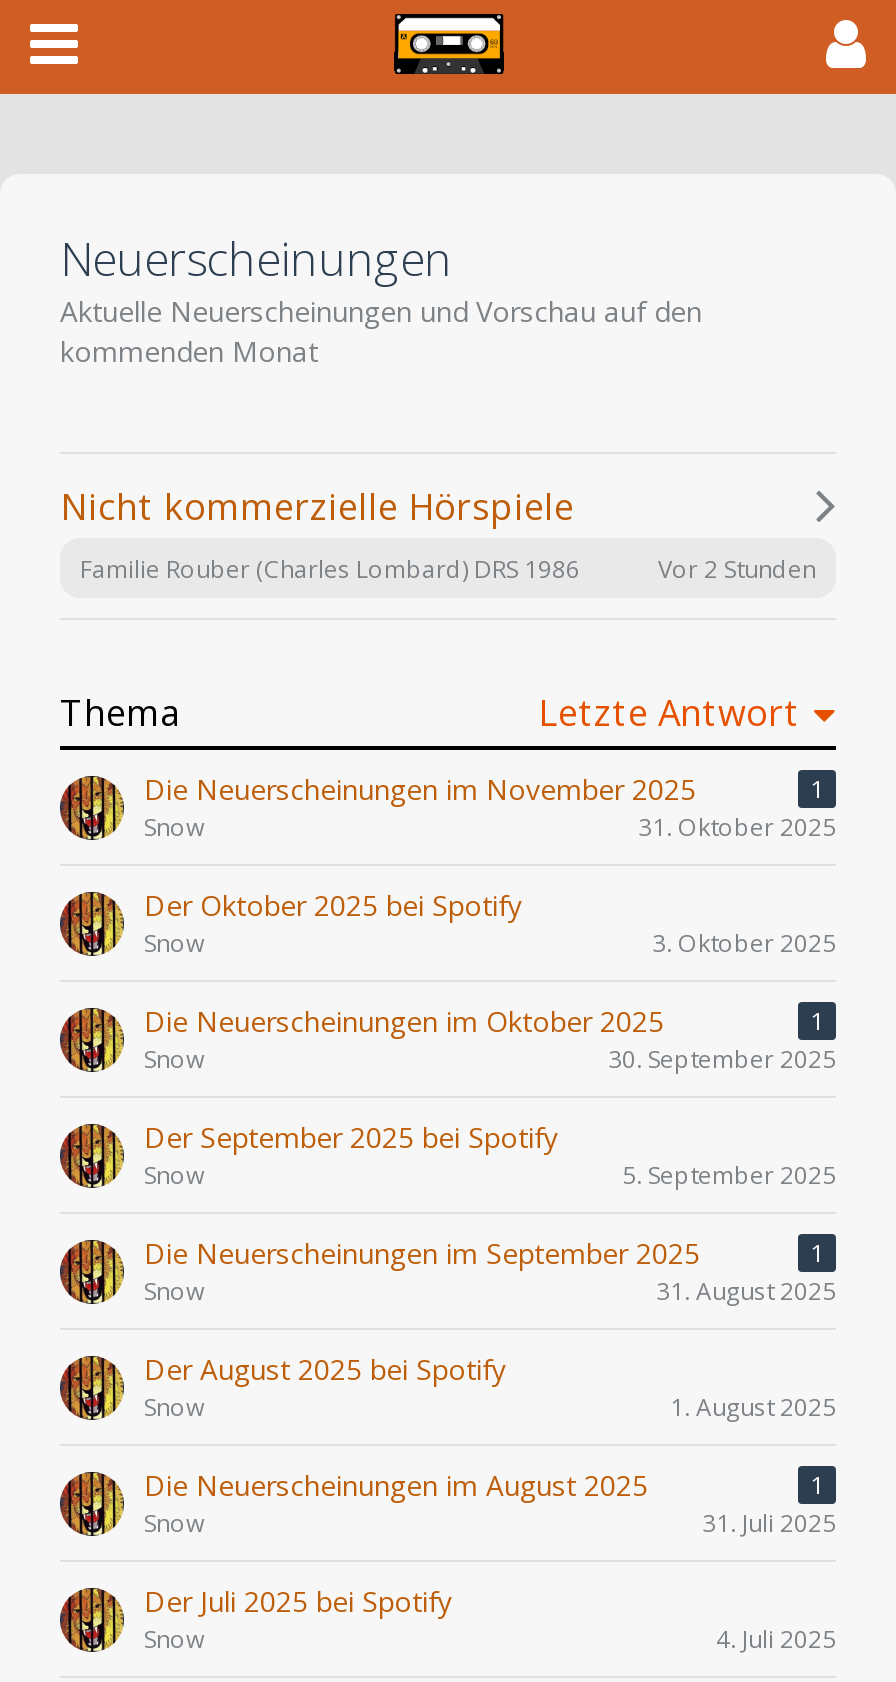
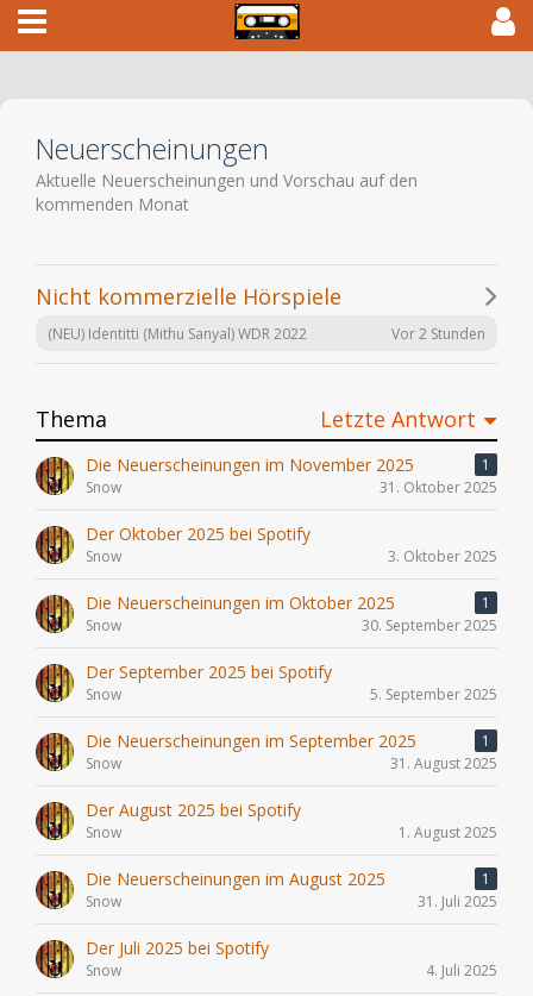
[80,552,580,586] Familie Rouber (Charles Lombard) DRS 1986 -> [48,324,307,344] (NEU) Identitti (Mithu Sanyal) WDR 2022

